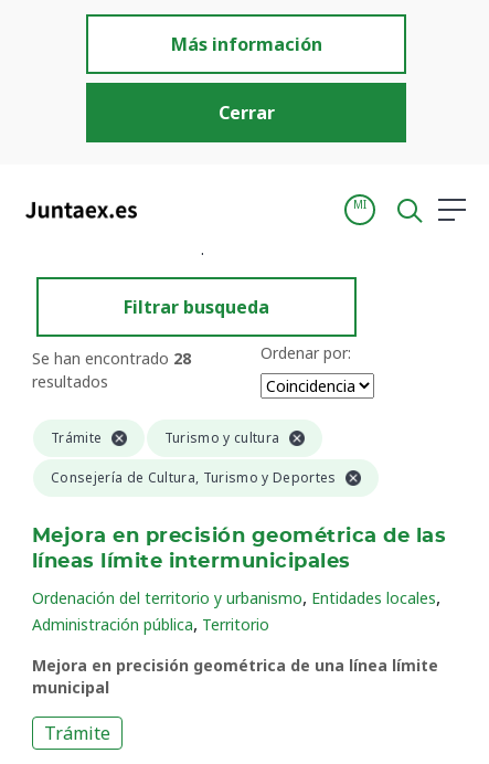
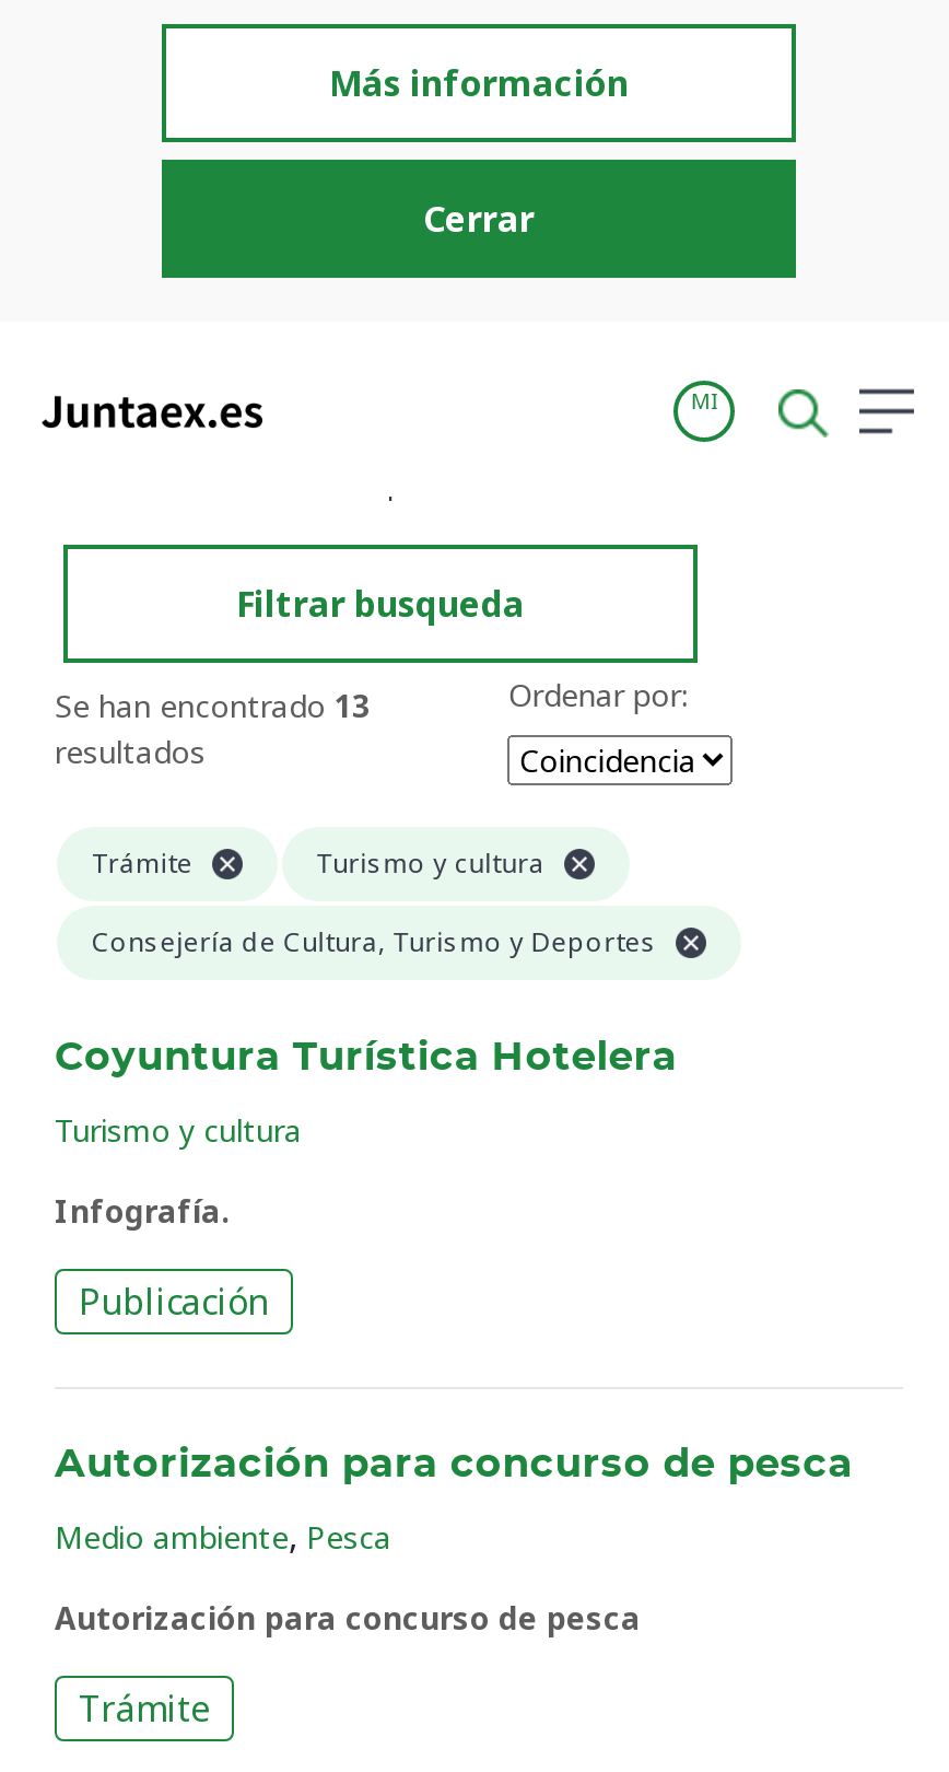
[32,348,191,369] Se han encontrado 28 -> [55,685,370,726] Se han encontrado 13
[32,527,446,698] Mejora en precisión geométrica de las | líneas límite intermunicipales | Ordenación del territorio y urbanismo, Entidades locales, | Administración pública, Territorio | Mejora en precisión geométrica de una línea límite | municipal -> [55,1039,853,1639] Coyuntura Turística Hotelera | Turismo y cultura | Infografía. | Publicación | Autorización para concurso de pesca | Medio ambiente, Pesca | Autorización para concurso de pesca

